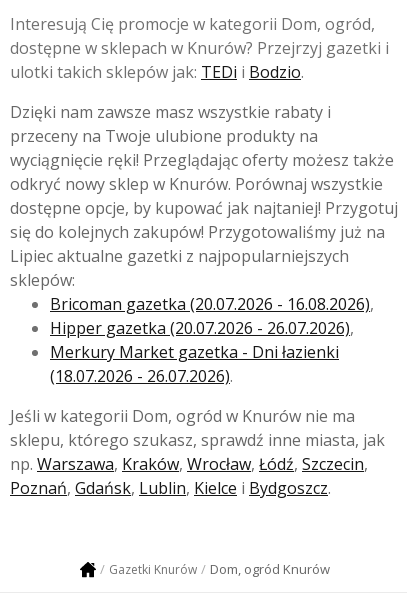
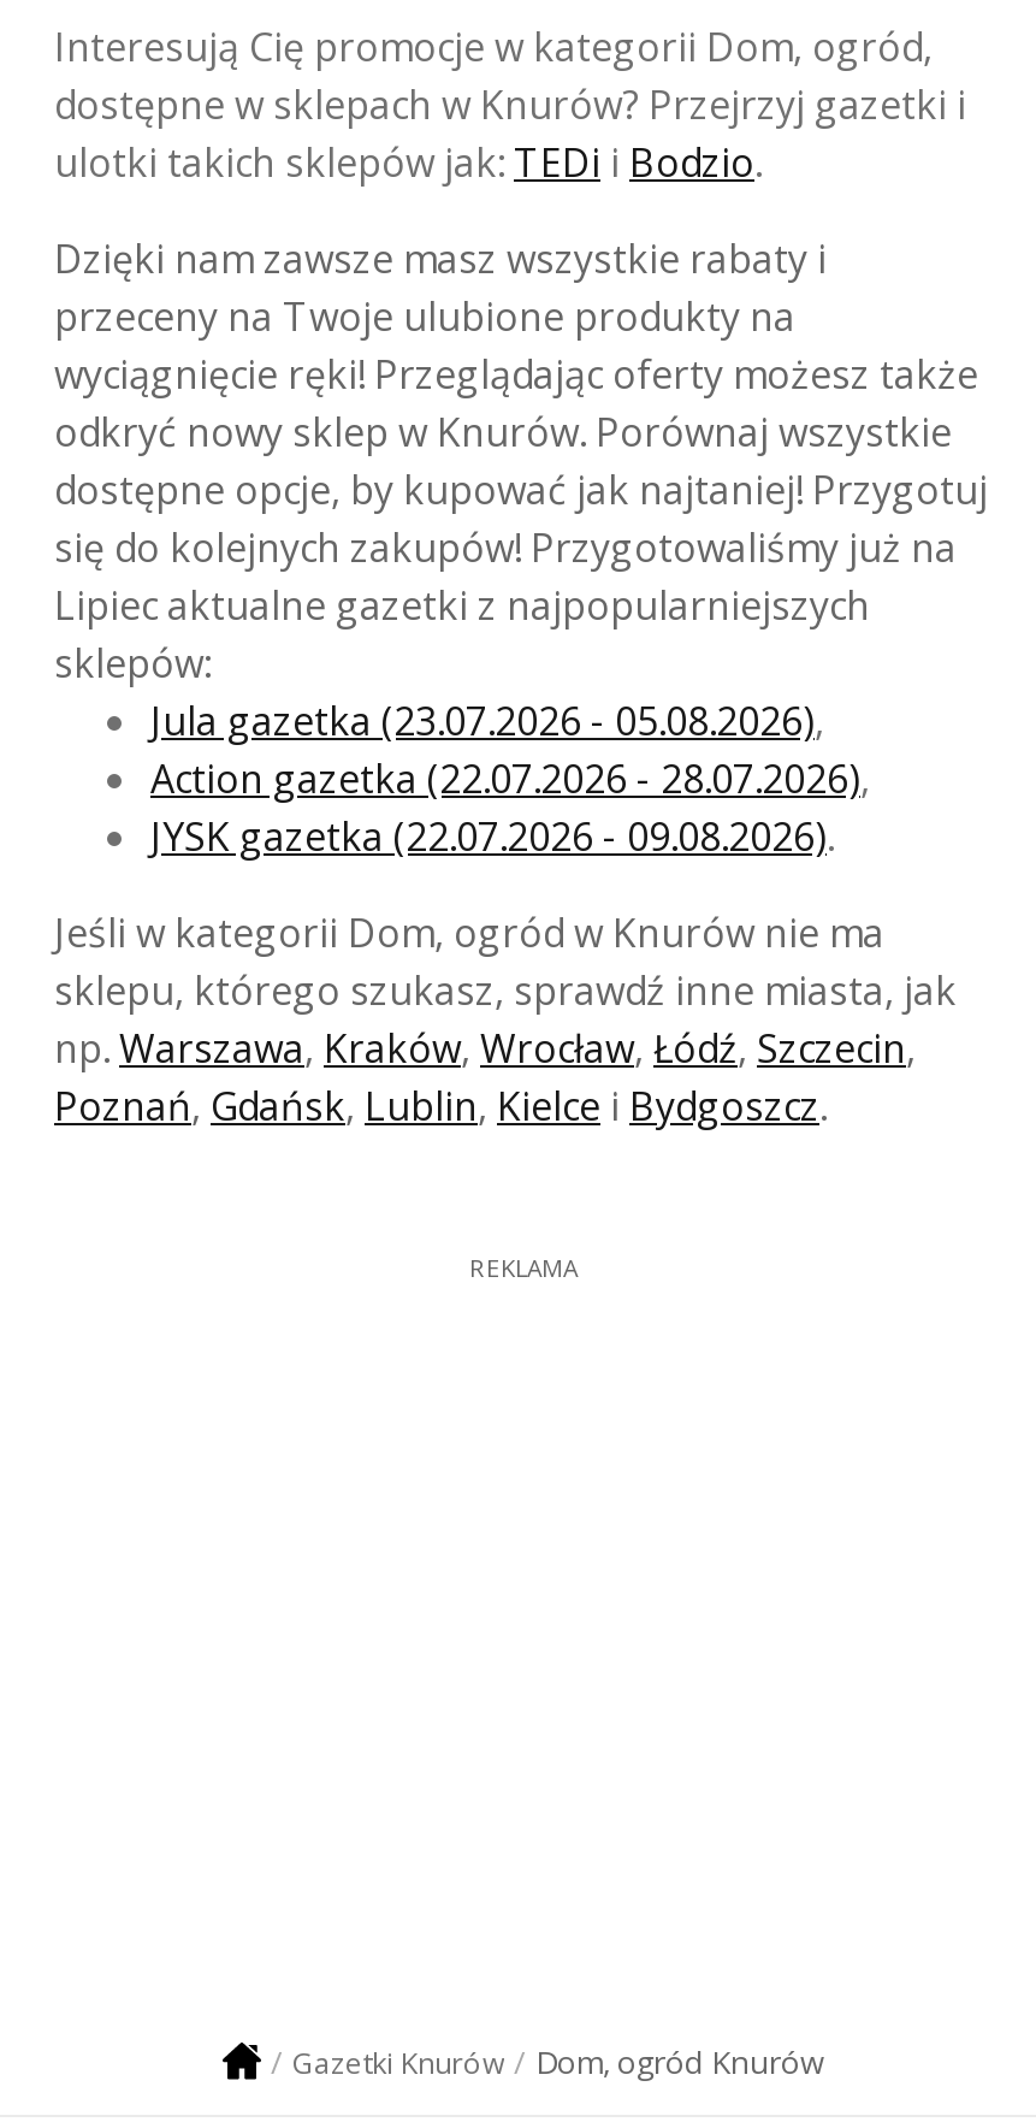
[50,293,374,387] Bricoman gazetka (20.07.2026 - 16.08.2026), | Hipper gazetka (20.07.2026 - 26.07.2026), | Merkury Market gazetka - Dni łazienki | (18.07.2026 - 26.07.2026). -> [150,695,870,864] Jula gazetka (23.07.2026 - 05.08.2026), | Action gazetka (22.07.2026 - 28.07.2026), | JYSK gazetka (22.07.2026 - 09.08.2026).
moved [10,405,385,499] -> [54,907,957,1134]: Jeśli w kategorii Dom, ogród w Knurów nie ma | sklepu, którego szukasz, sprawdź inne miasta, jak | np. Warszawa, Kraków, Wrocław, Łódź, Szczecin, | Poznań, Gdańsk, Lublin, Kielce i Bydgoszcz.
none -> [469,1252,578,1285] REKLAMA

